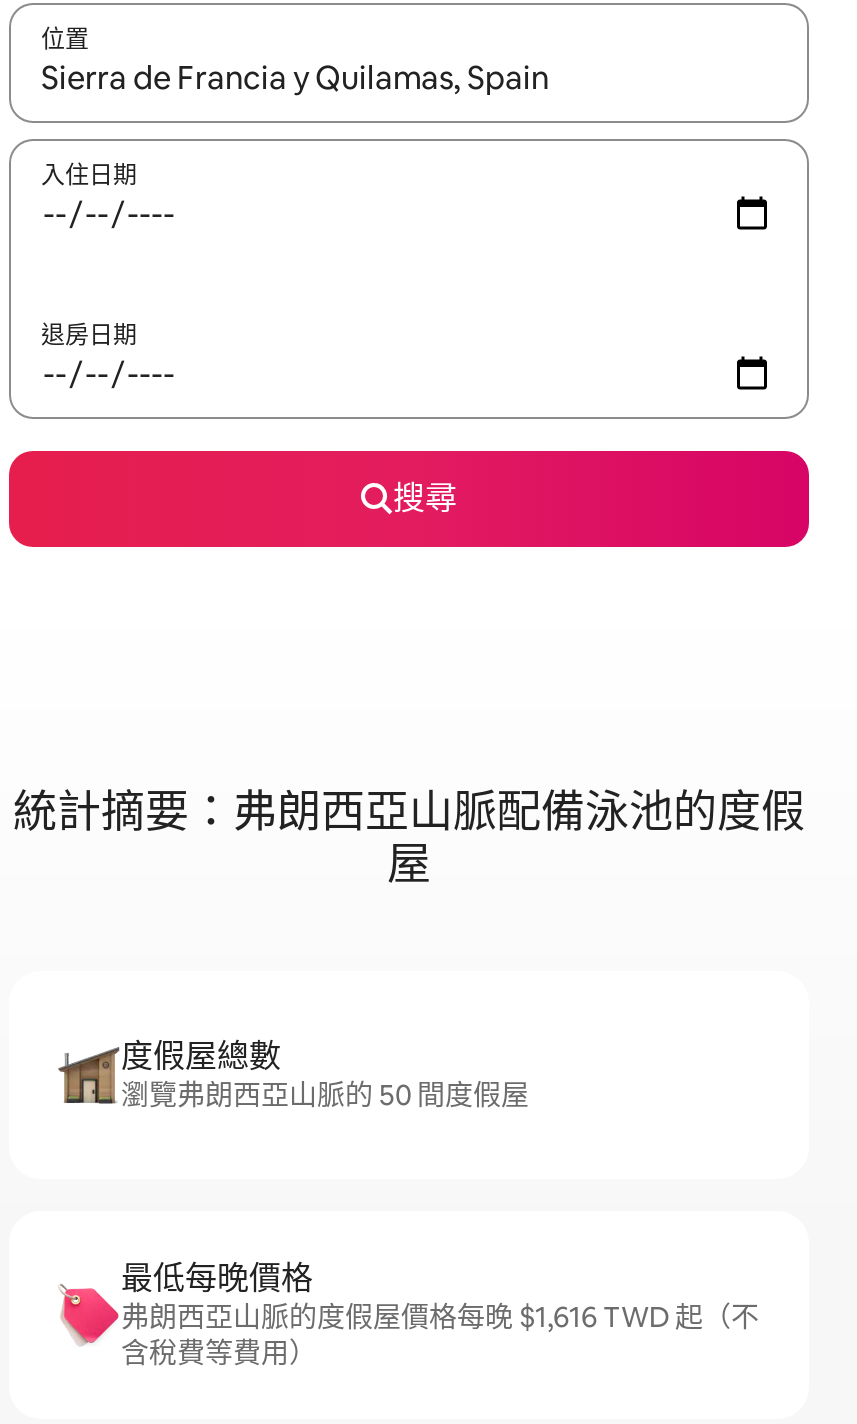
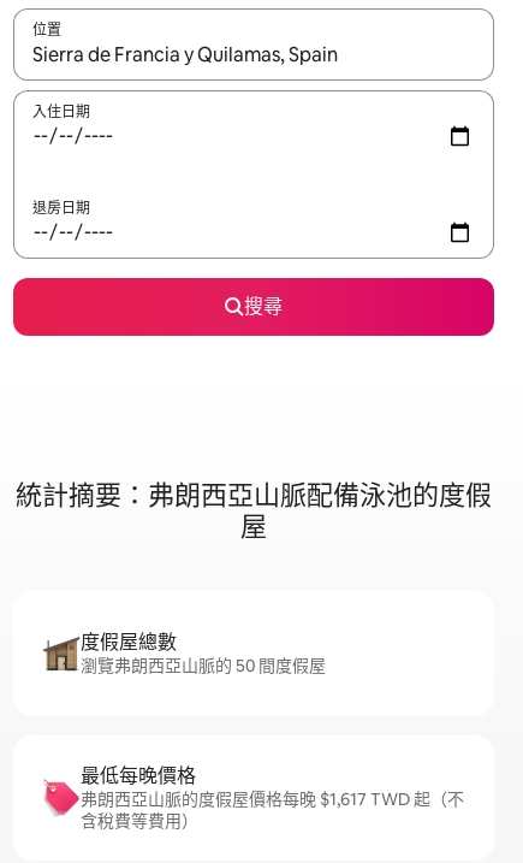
[121,1298,759,1334] 弗朗西亞山脈的度假屋價格每晚 $1,616 TWD 起（不 -> [81,789,464,810] 弗朗西亞山脈的度假屋價格每晚 $1,617 TWD 起（不

